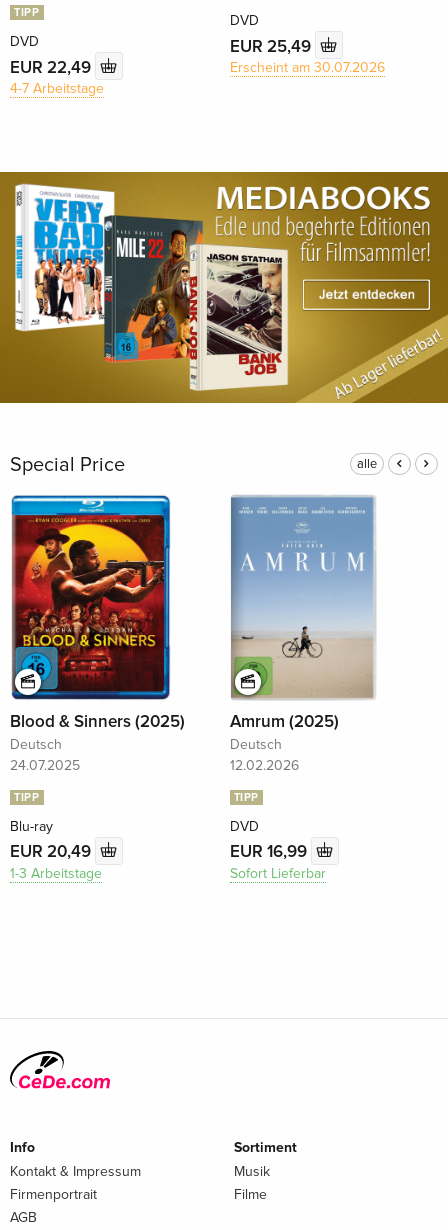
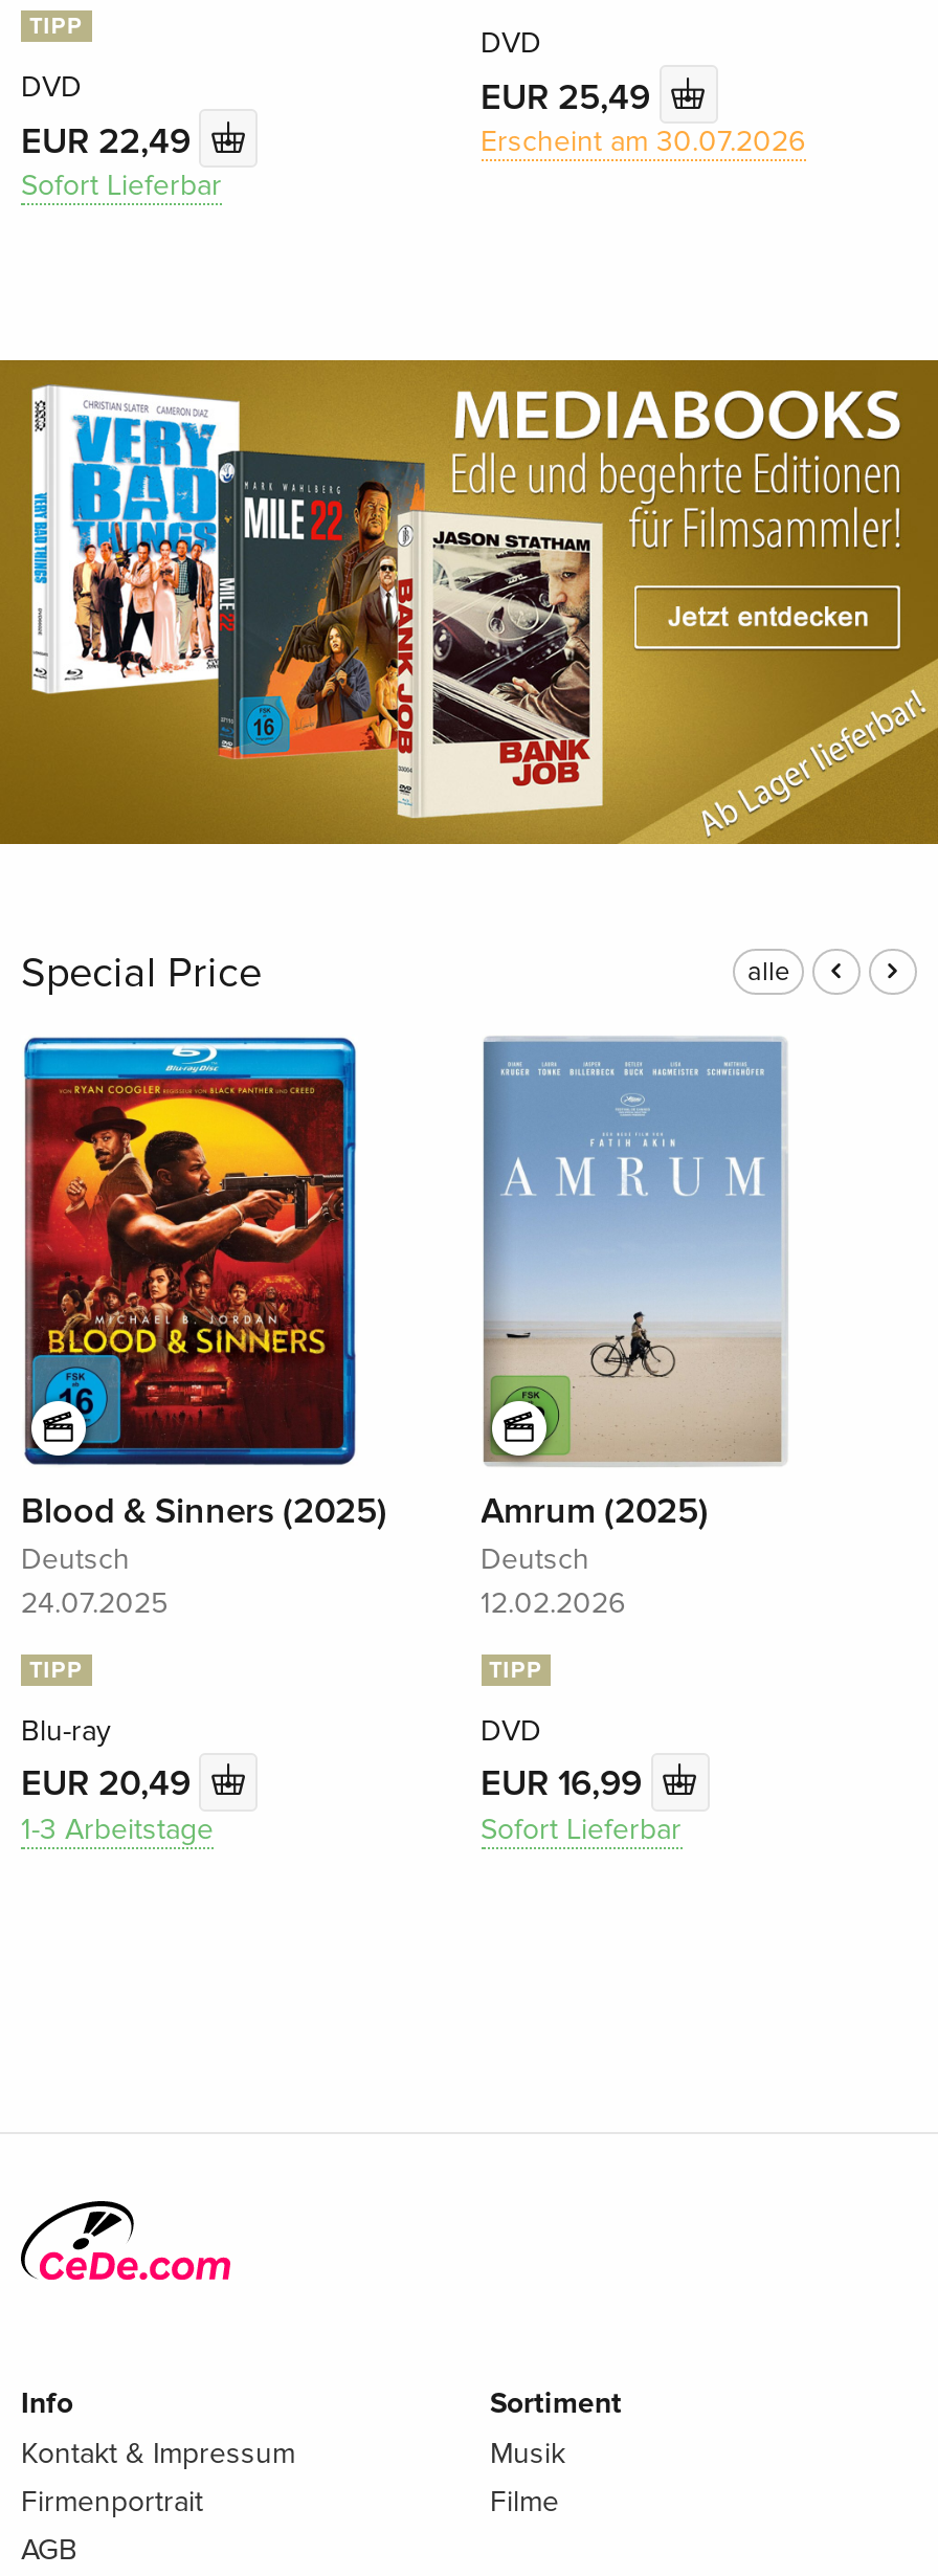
[10,80,104,97] 4-7 Arbeitstage -> [21,168,222,203] Sofort Lieferbar

